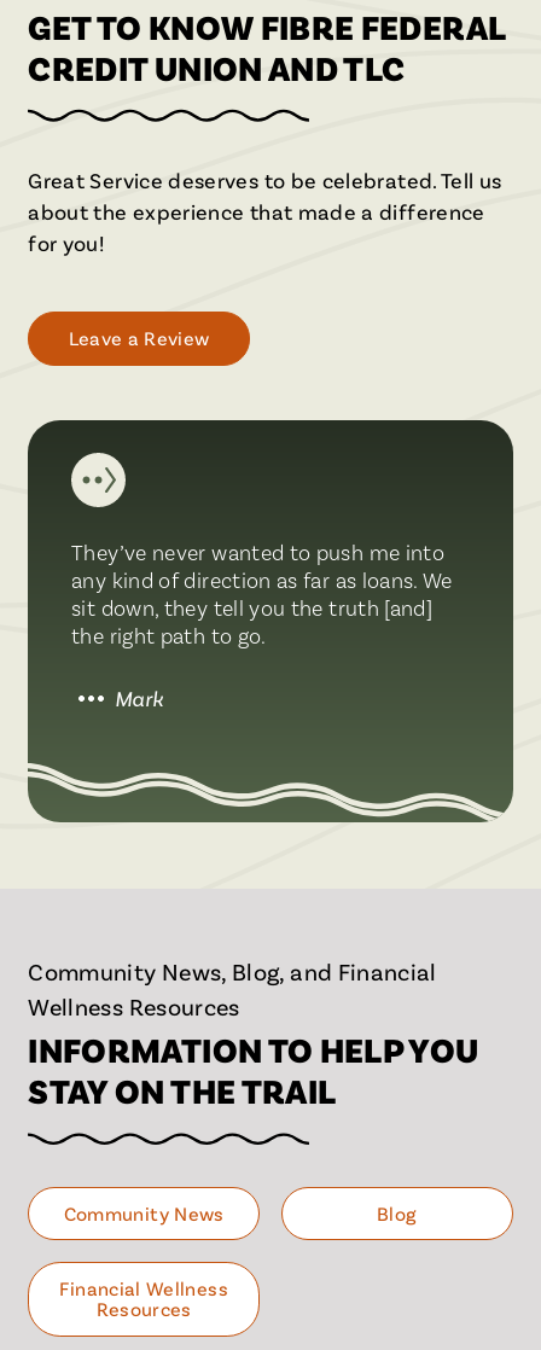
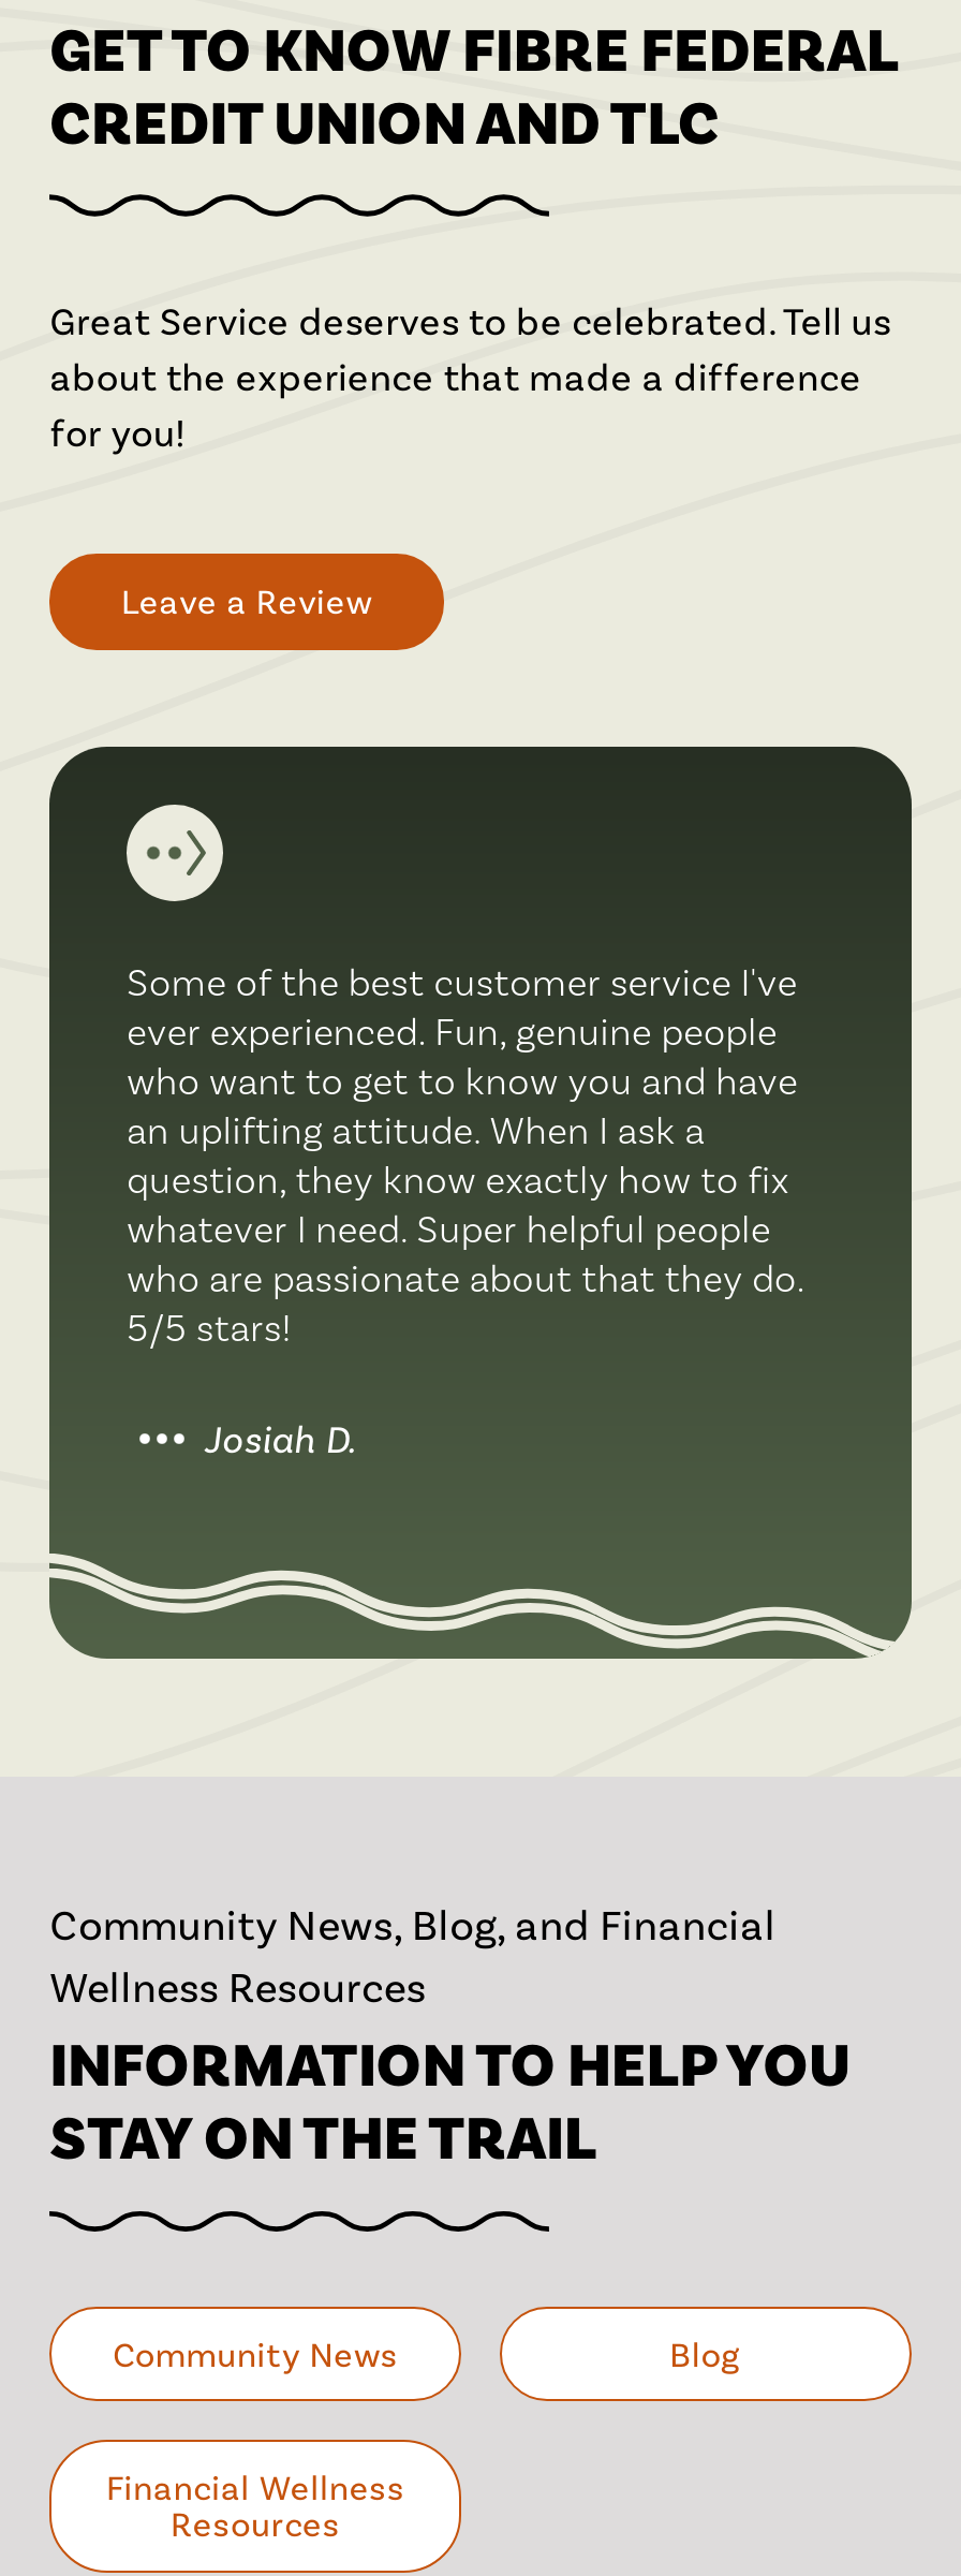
[71,539,453,649] They’ve never wanted to push me into | any kind of direction as far as loans. We | sit down, they tell you the truth [and] | the right path to go. -> [127,958,804,1351] Some of the best customer service I've | ever experienced. Fun, genuine people | who want to get to know you and have | an uplifting attitude. When I ask a | question, they know exactly how to fix | whatever I need. Super helpful people | who are passionate about that they do. | 5/5 stars!
[115,685,164,712] Mark -> [204,1415,357,1462] Josiah D.

